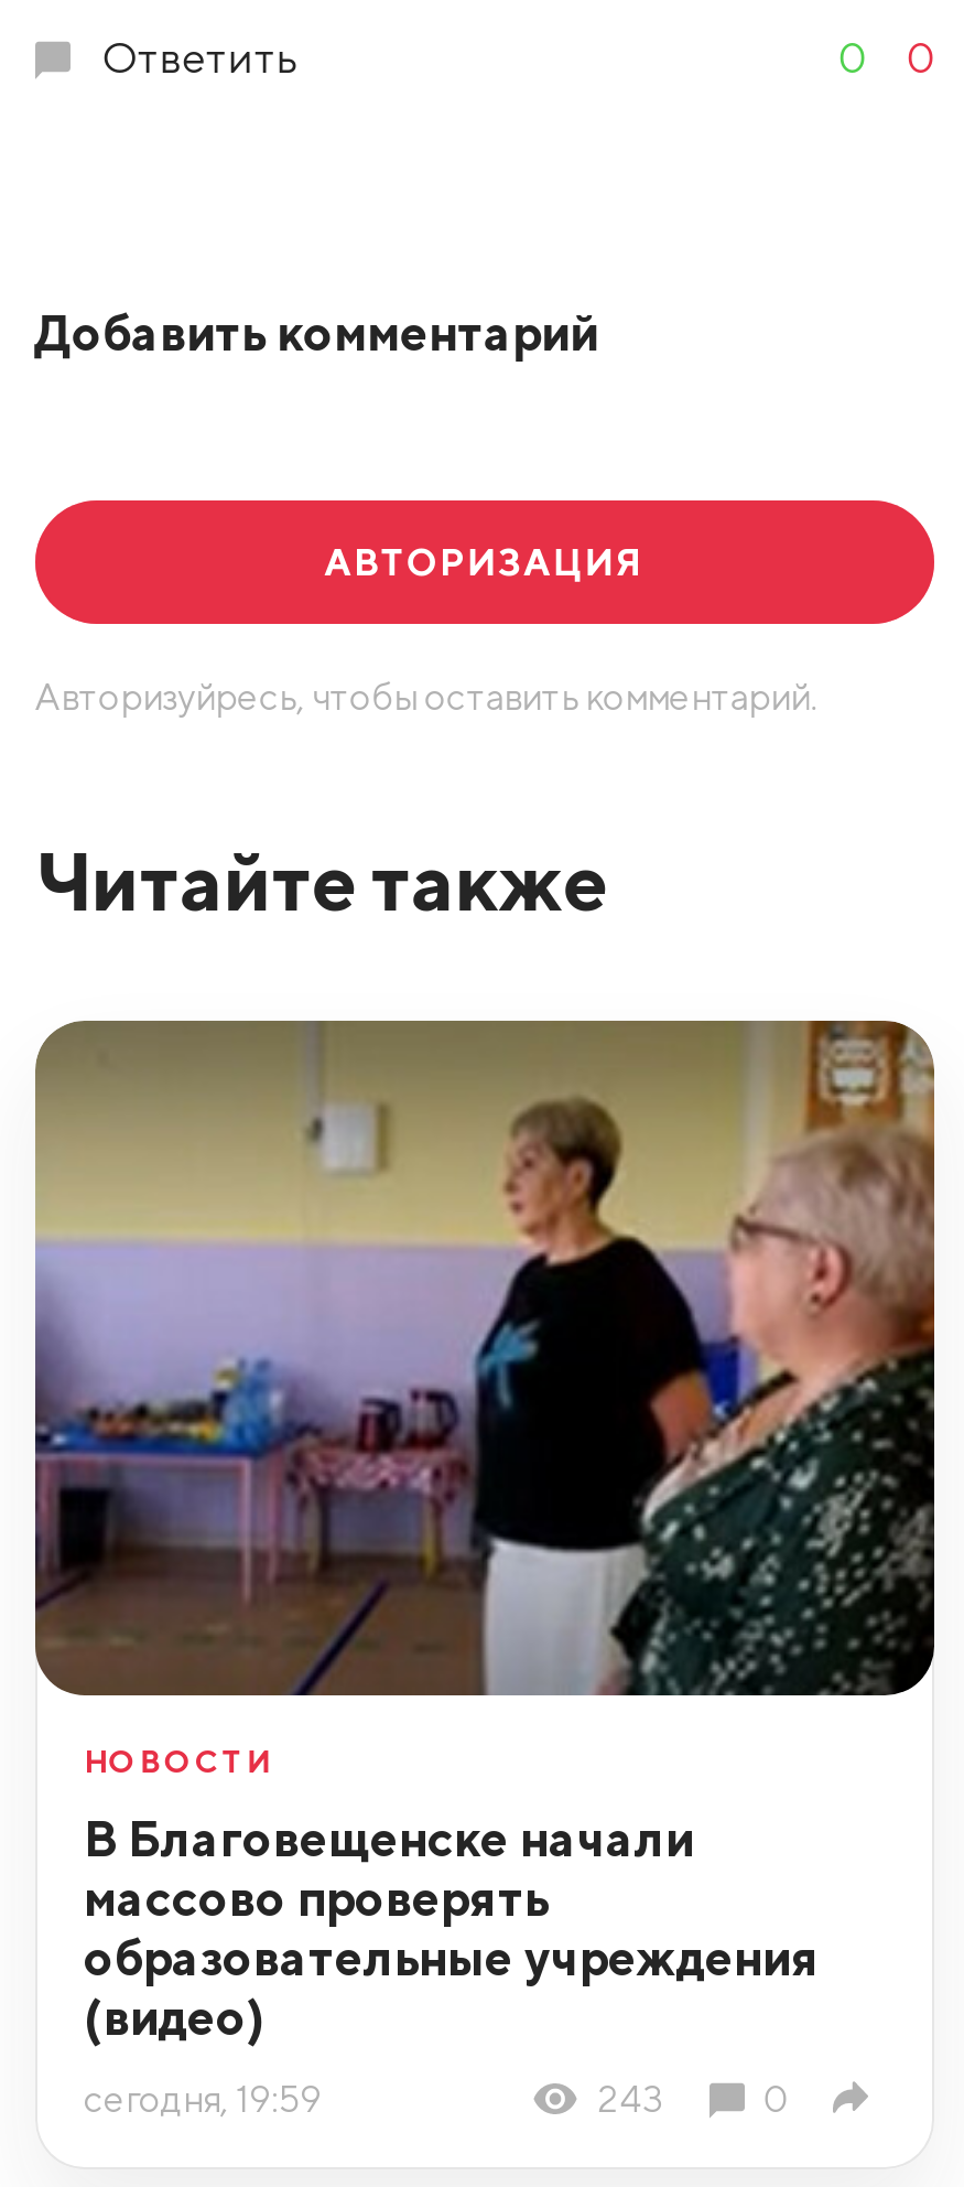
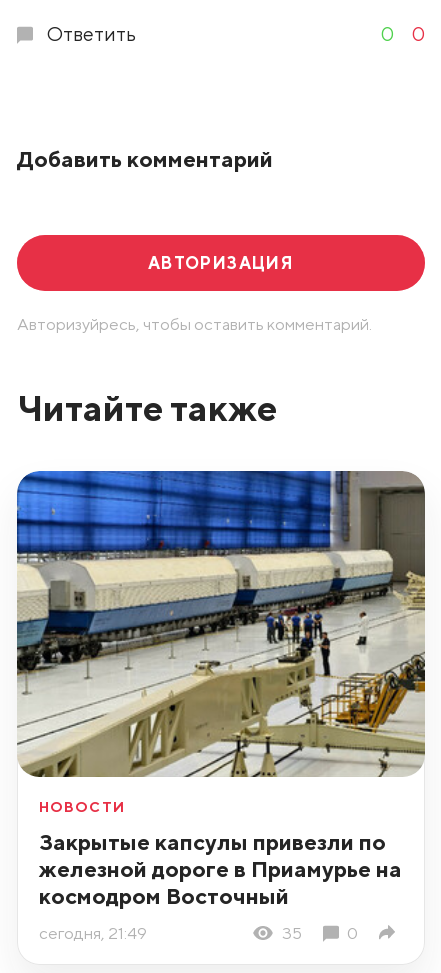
[33,1019,936,1698] [image] -> [16,470,426,778] [image]
[84,1807,820,2045] В Благовещенске начали | массово проверять | образовательные учреждения | (видео) -> [39,828,402,909] Закрытые капсулы привезли по | железной дороге в Приамурье на | космодром Восточный
[84,2076,664,2120] сегодня, 19:59 | 243 -> [39,923,302,943] сегодня, 21:49 | 35

